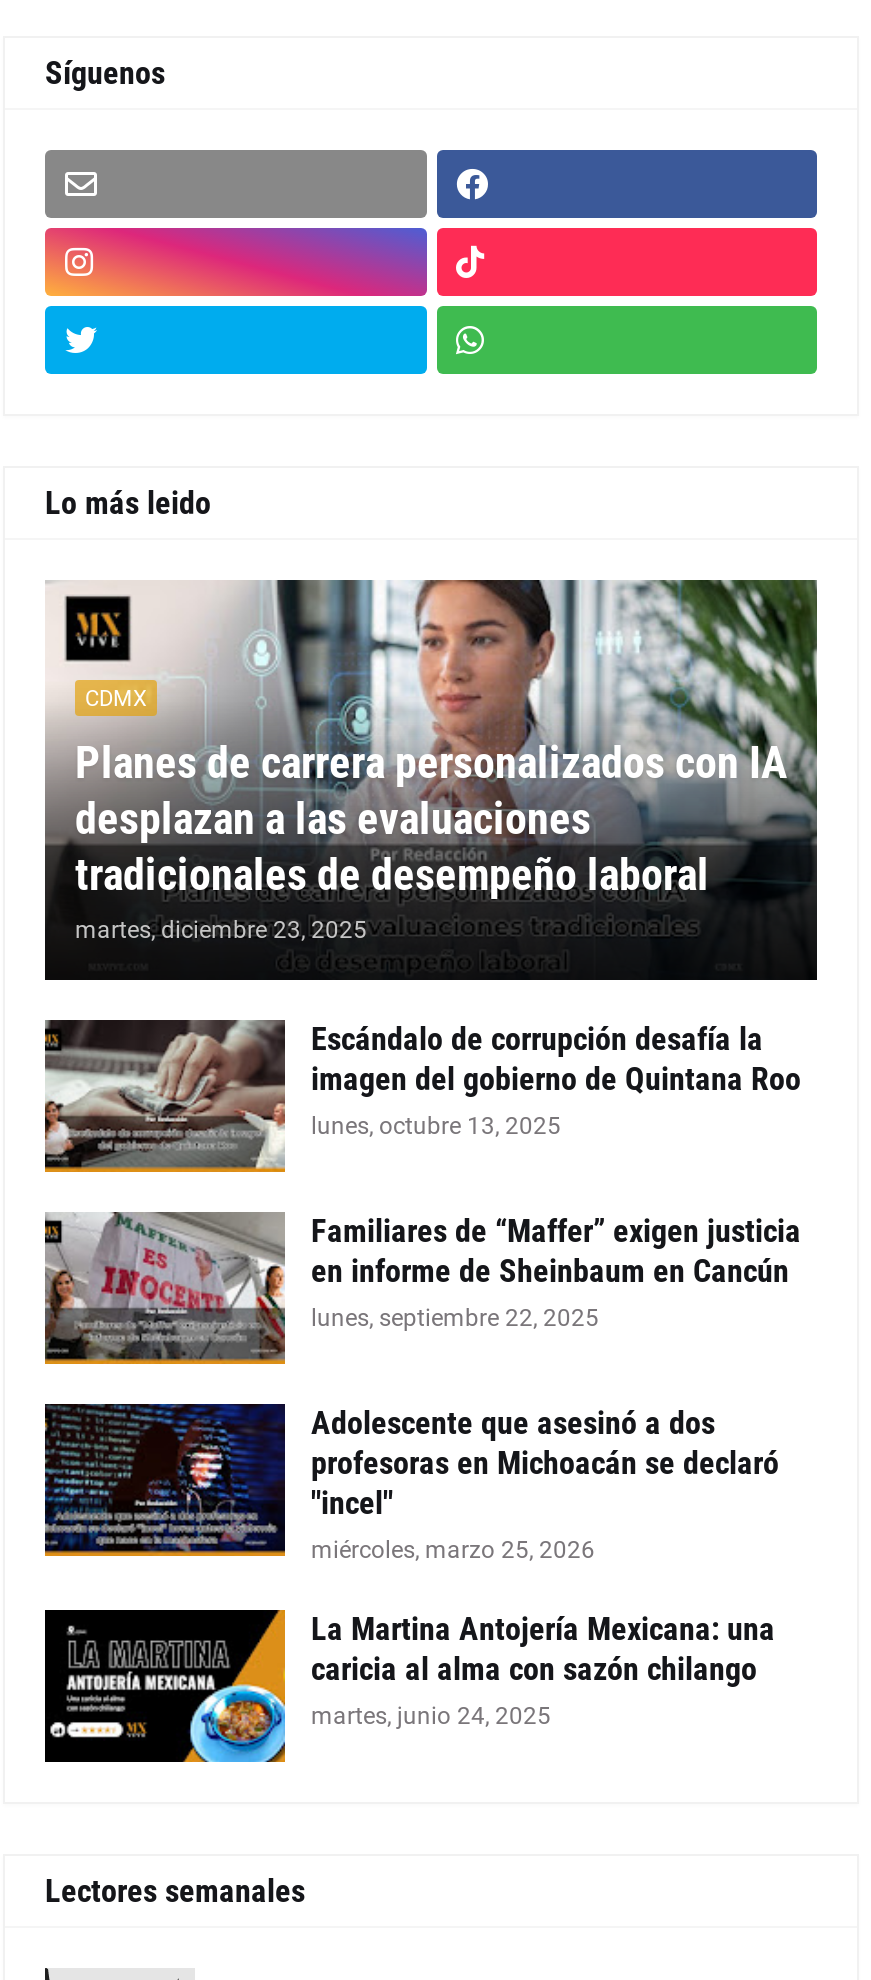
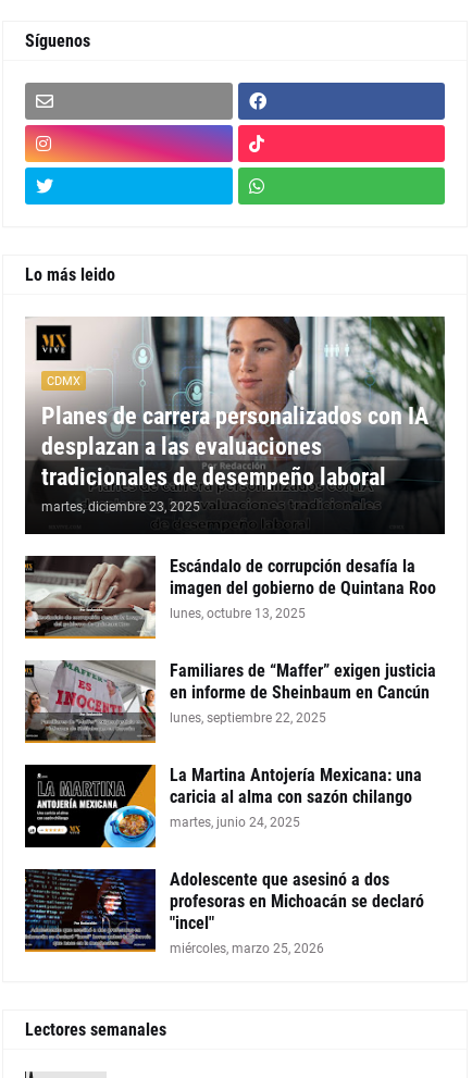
moved [41,1400,779,1565] -> [23,867,424,957]: [image] | Adolescente que asesinó a dos | profesoras en Michoacán se declaró | "incel" | miércoles, marzo 25, 2026
moved [43,1608,775,1764] -> [25,764,422,848]: [image] | La Martina Antojería Mexicana: una | caricia al alma con sazón chilango | martes, junio 24, 2025

